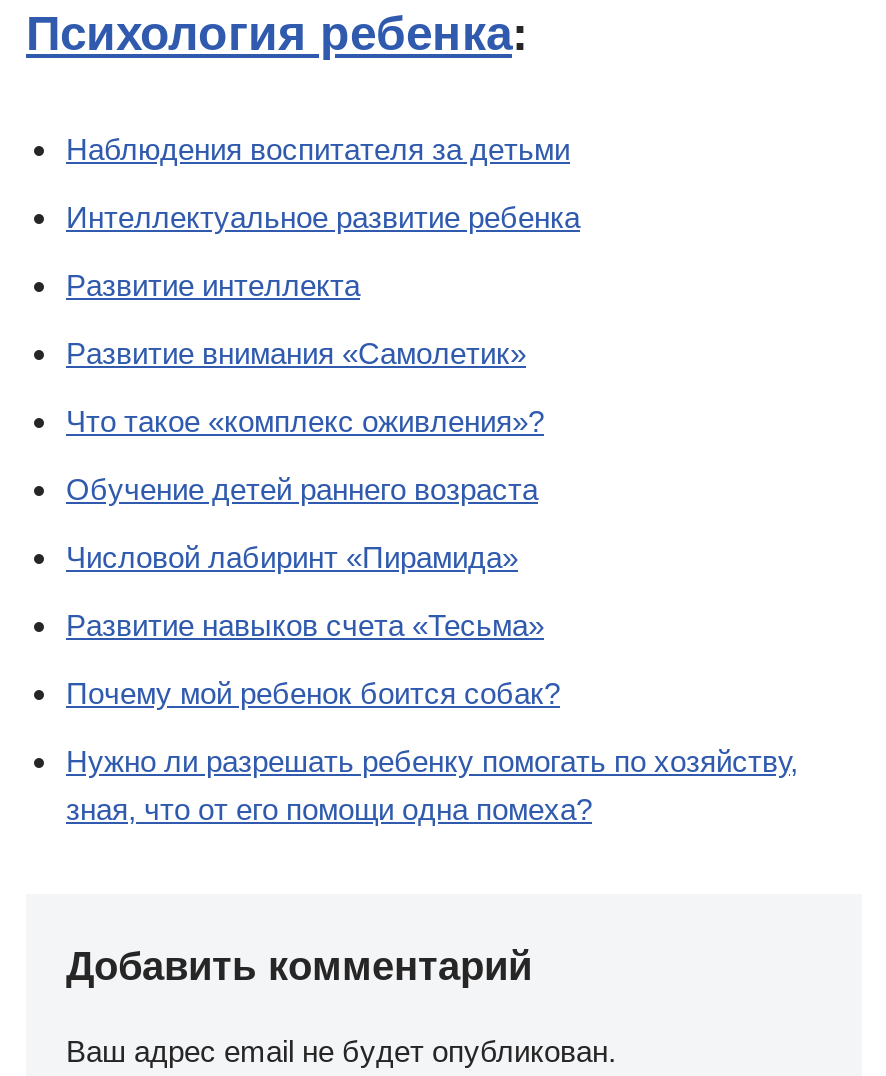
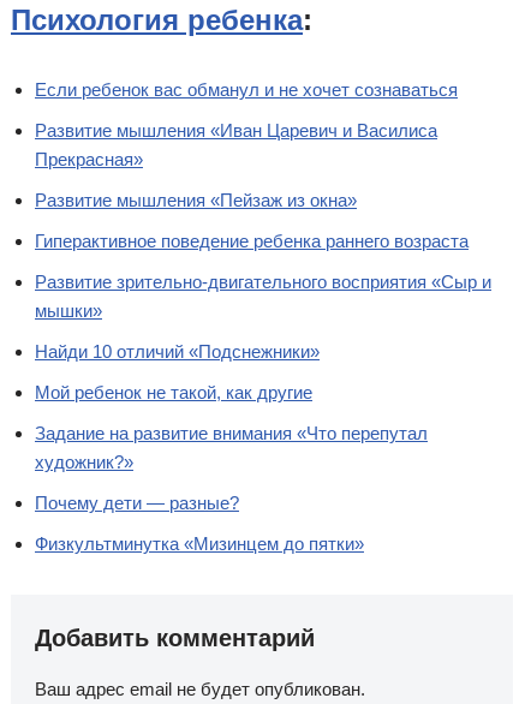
[66,132,570,166] Наблюдения воспитателя за детьми -> [35,79,458,100] Если ребенок вас обманул и не хочет сознаваться
[66,200,580,234] Интеллектуальное развитие ребенка -> [35,120,437,170] Развитие мышления «Иван Царевич и Василиса | Прекрасная»
[66,268,360,302] Развитие интеллекта -> [35,190,357,210] Развитие мышления «Пейзаж из окна»
[66,336,526,370] Развитие внимания «Самолетик» -> [35,231,469,251] Гиперактивное поведение ребенка раннего возраста
[66,404,544,438] Что такое «комплекс оживления»? -> [35,272,491,321] Развитие зрительно-двигательного восприятия «Сыр и | мышки»
[66,472,538,506] Обучение детей раннего возраста -> [35,341,320,362] Найди 10 отличий «Подснежники»
[66,540,518,574] Числовой лабиринт «Пирамида» -> [35,382,312,403] Мой ребенок не такой, как другие
[66,608,544,642] Развитие навыков счета «Тесьма» -> [35,423,428,472] Задание на развитие внимания «Что перепутал | художник?»
[66,676,560,710] Почему мой ребенок боится собак? -> [35,493,239,513] Почему дети — разные?
[66,744,798,826] Нужно ли разрешать ребенку помогать по хозяйству, | зная, что от его помощи одна помеха? -> [35,534,364,554] Физкультминутка «Мизинцем до пятки»

